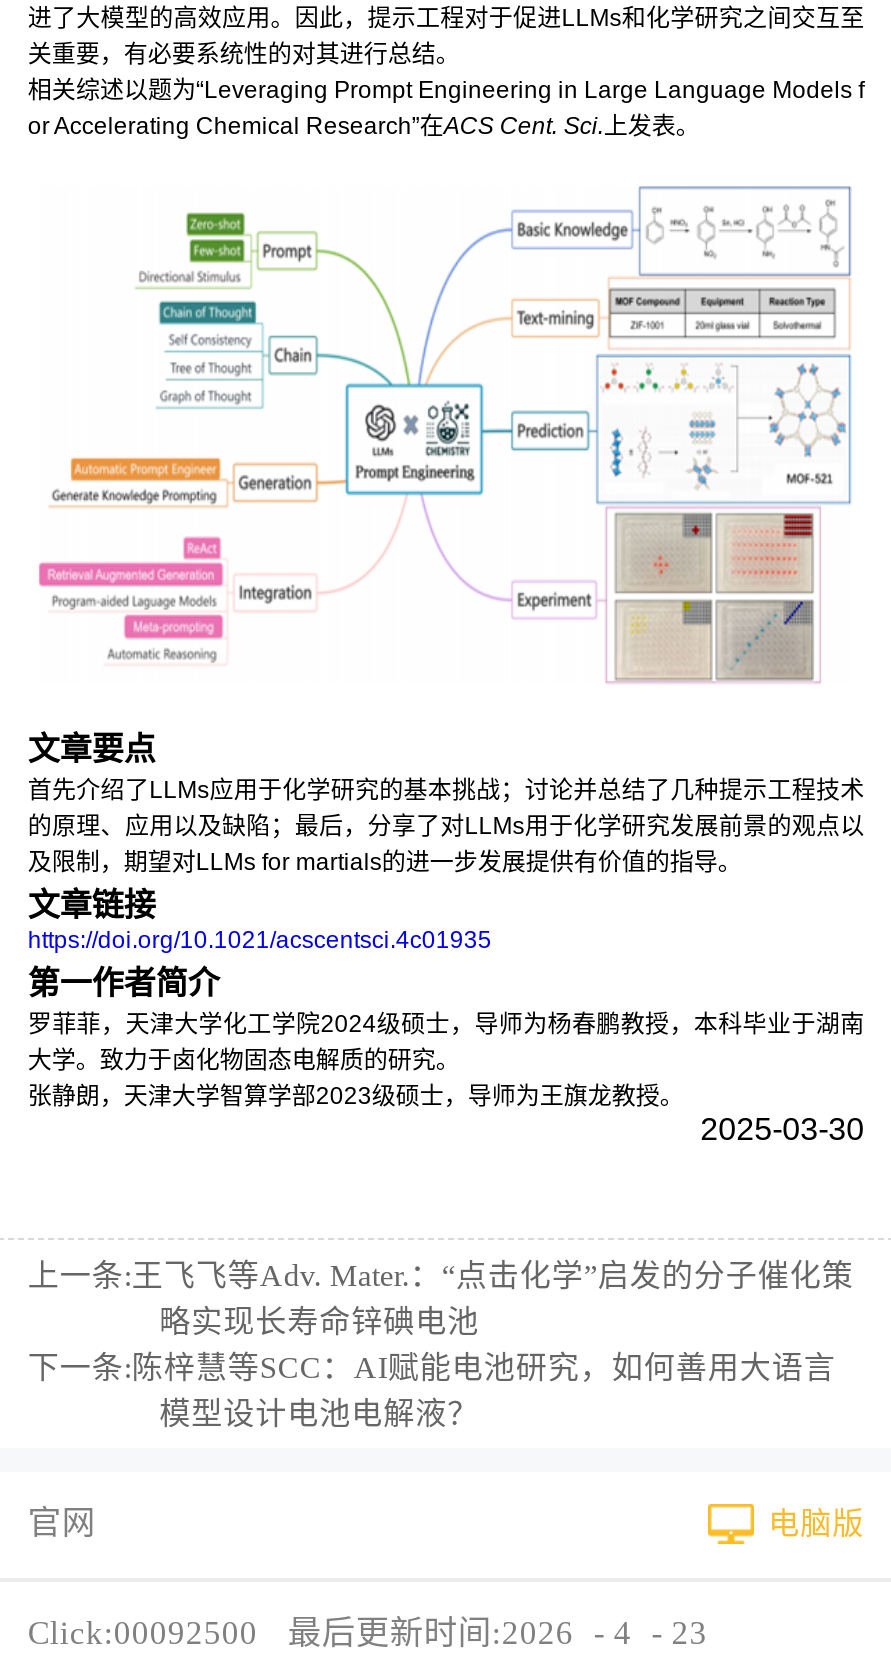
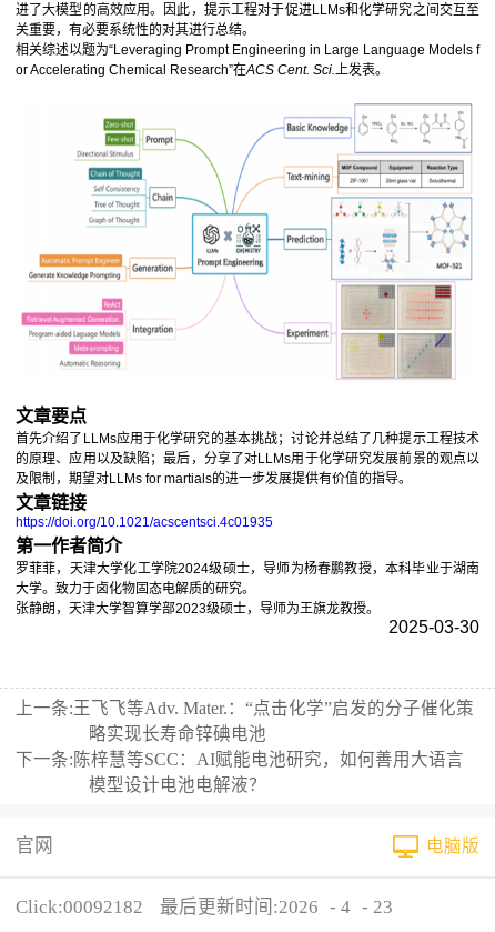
[28,1614,708,1652] Click:00092500 最后更新时间:2026 - 4 - 23 -> [15,896,393,918] Click:00092182 最后更新时间:2026 - 4 - 23

